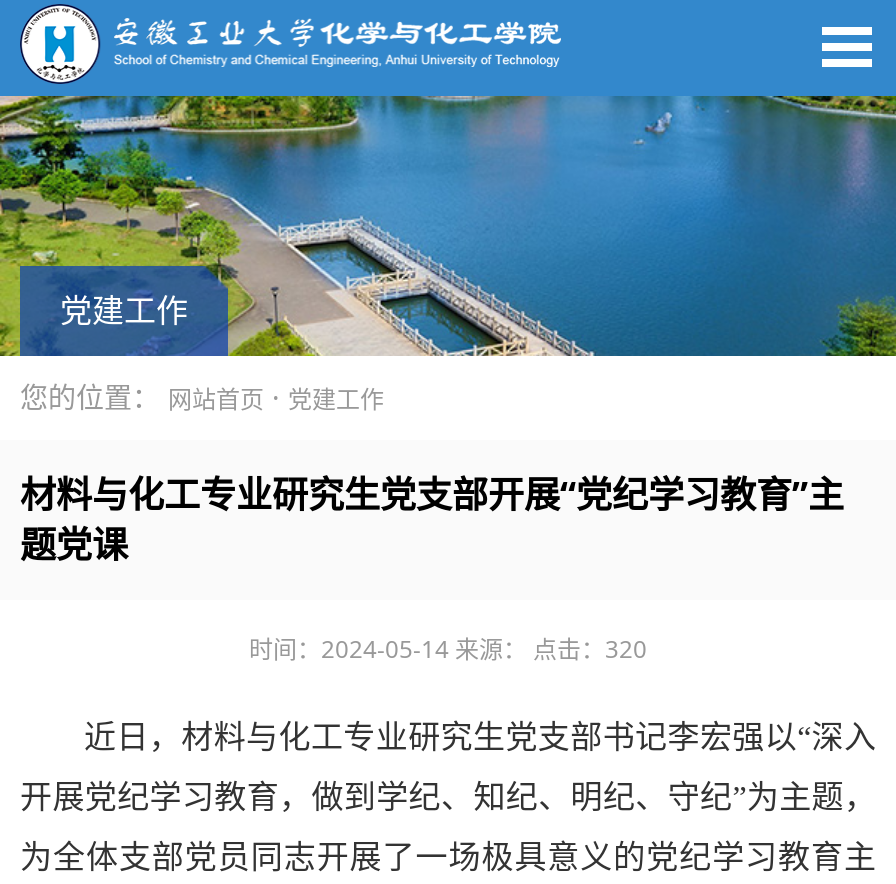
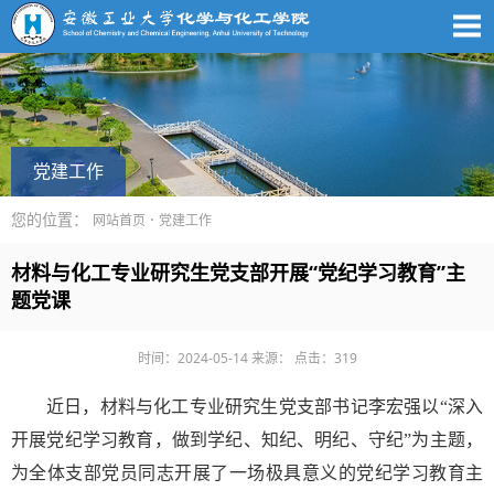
[249,632,647,666] 时间：2024-05-14 来源： 点击：320 -> [137,349,357,367] 时间：2024-05-14 来源： 点击：319

